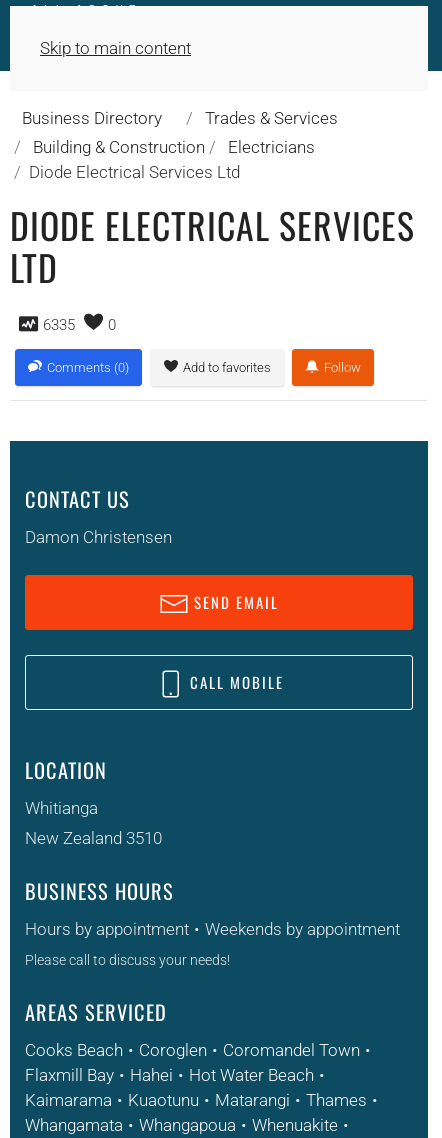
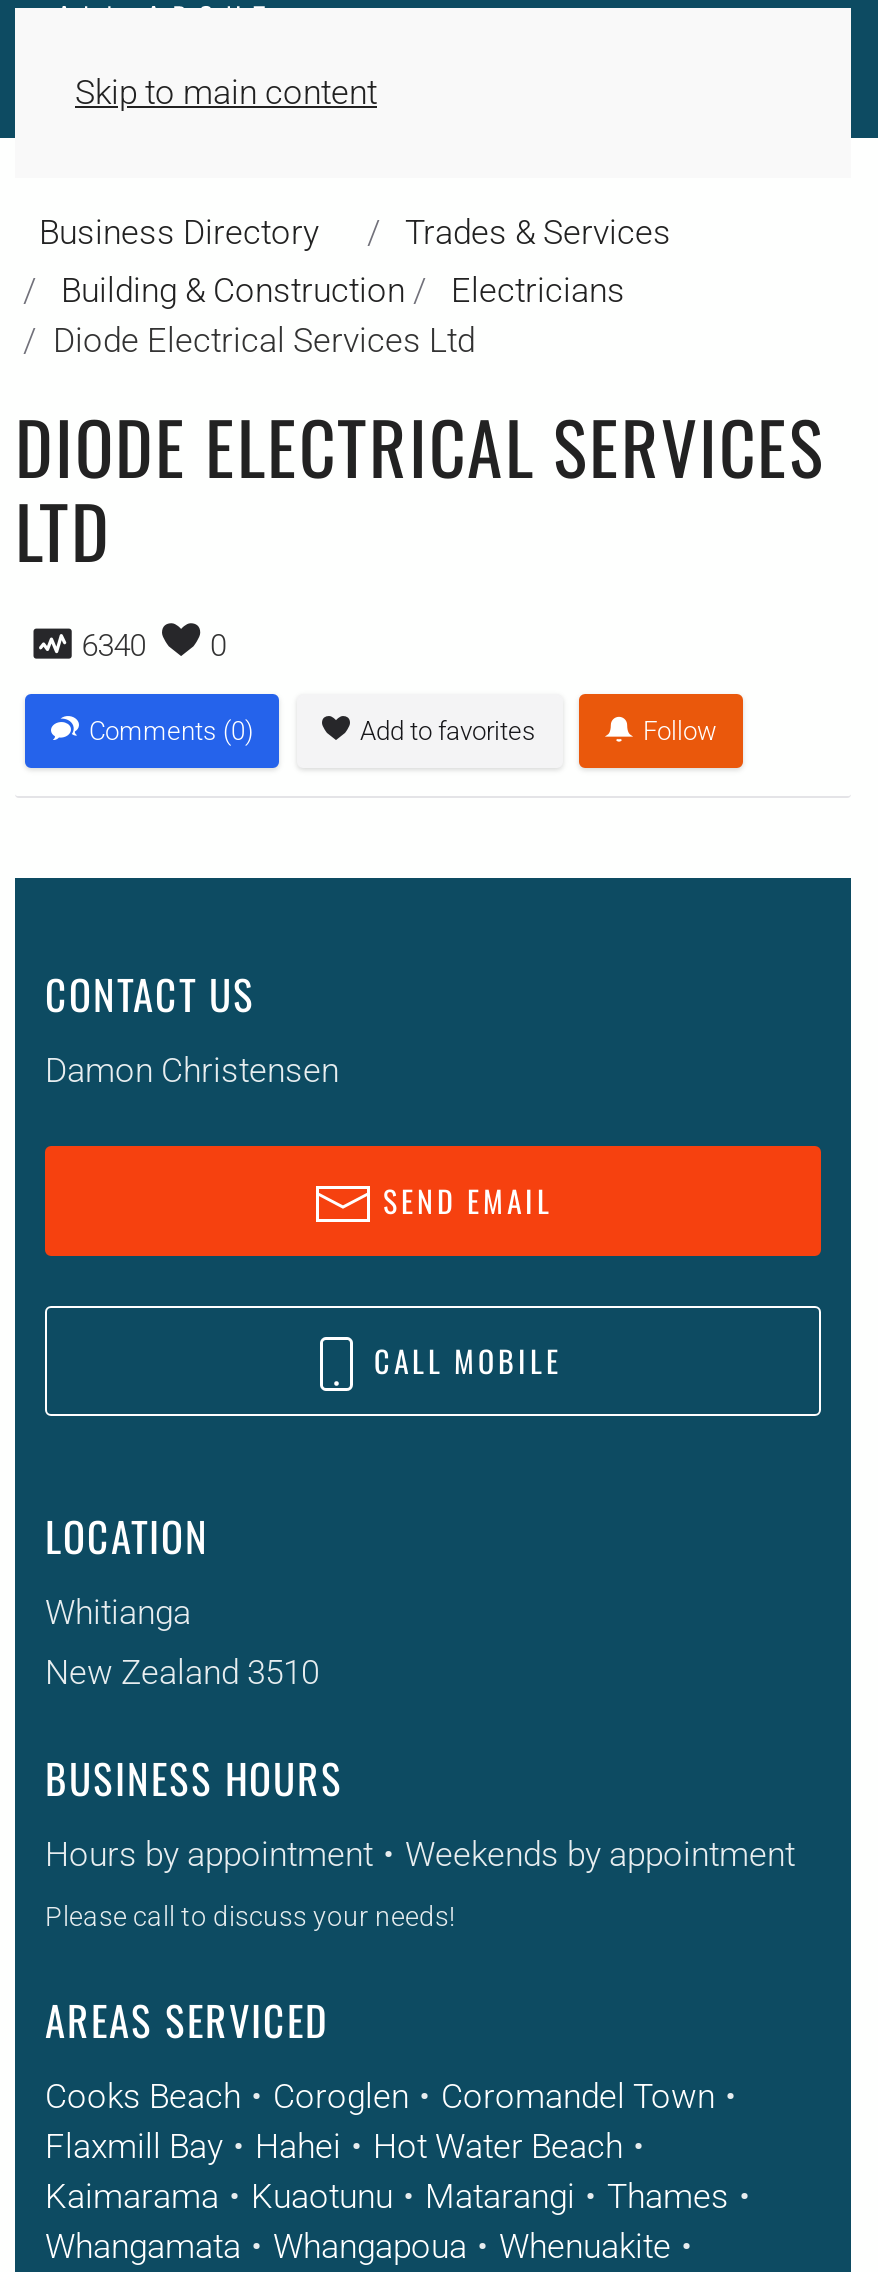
[43,315,115,333] 6335 0 -> [81,627,226,663] 6340 0

